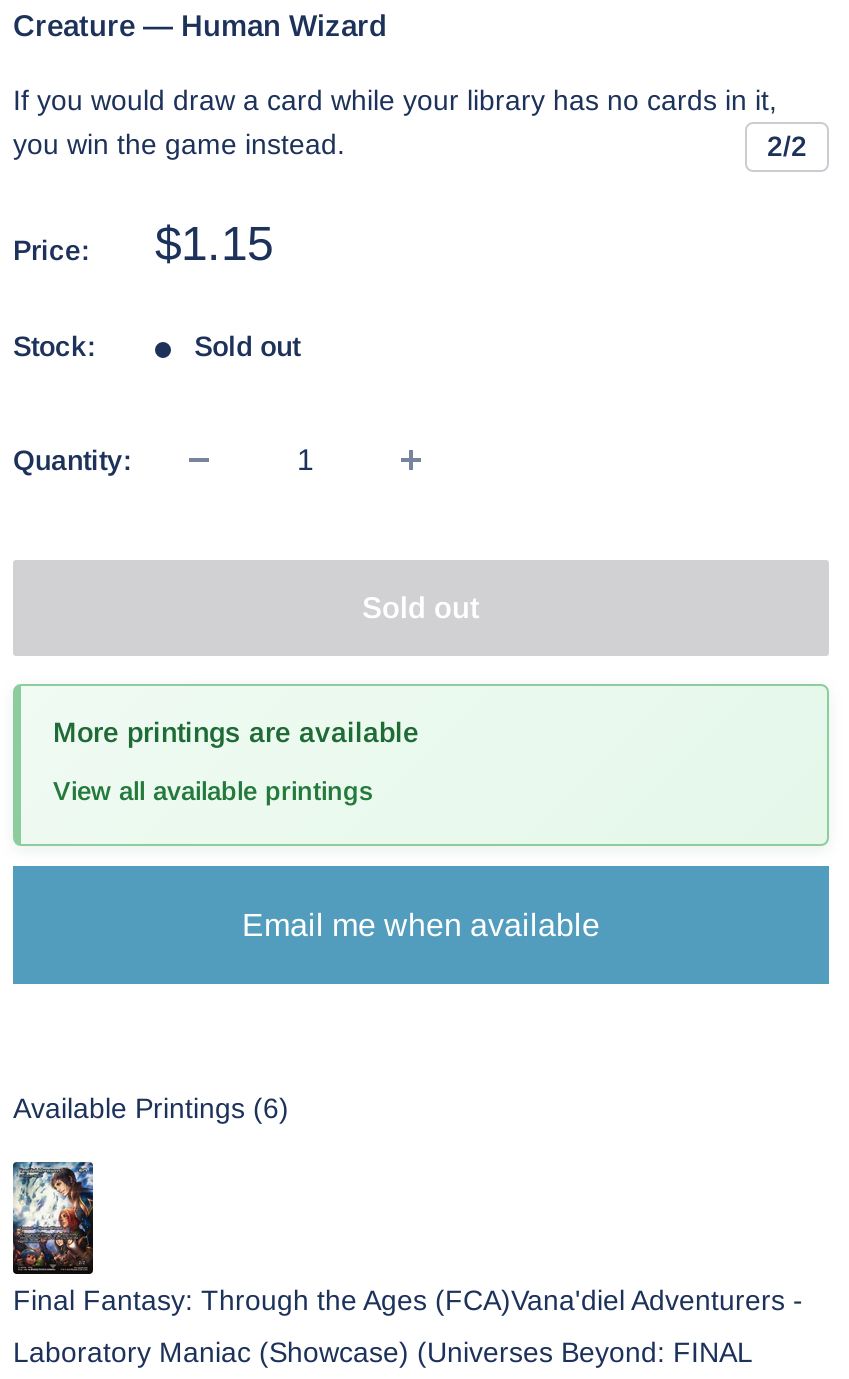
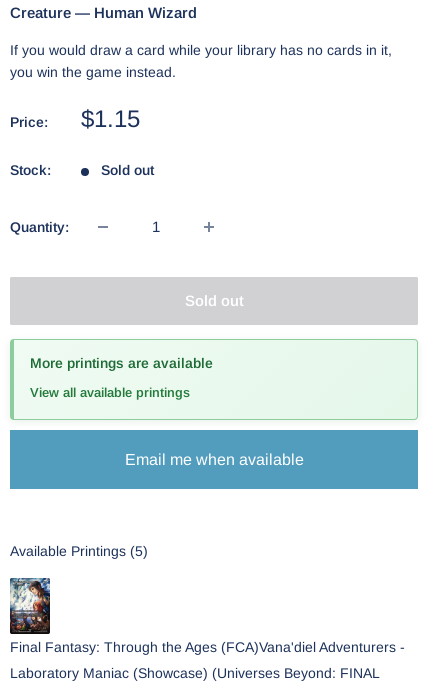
[767,130,807,162] 2/2 -> none
[13,1092,289,1124] Available Printings (6) -> [10,543,148,559] Available Printings (5)

